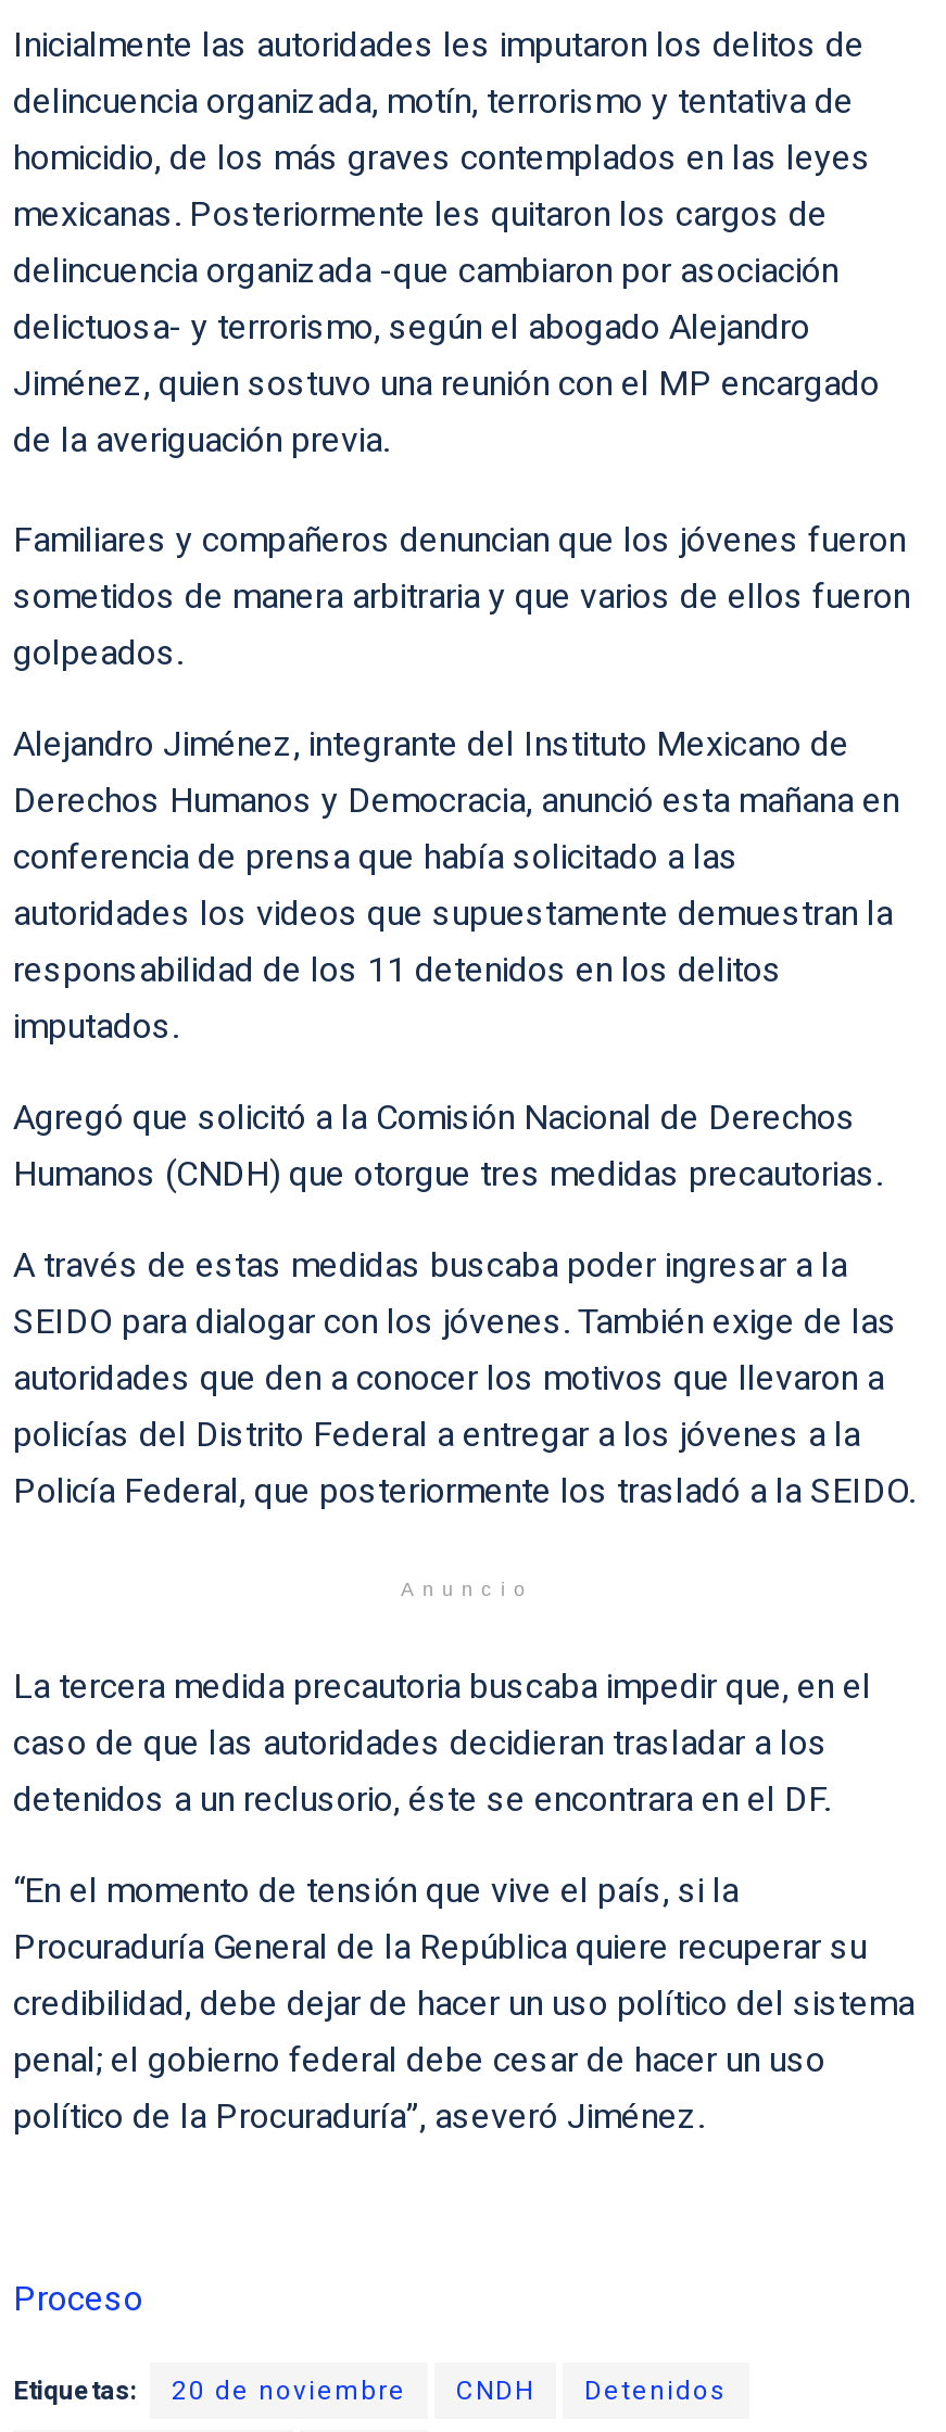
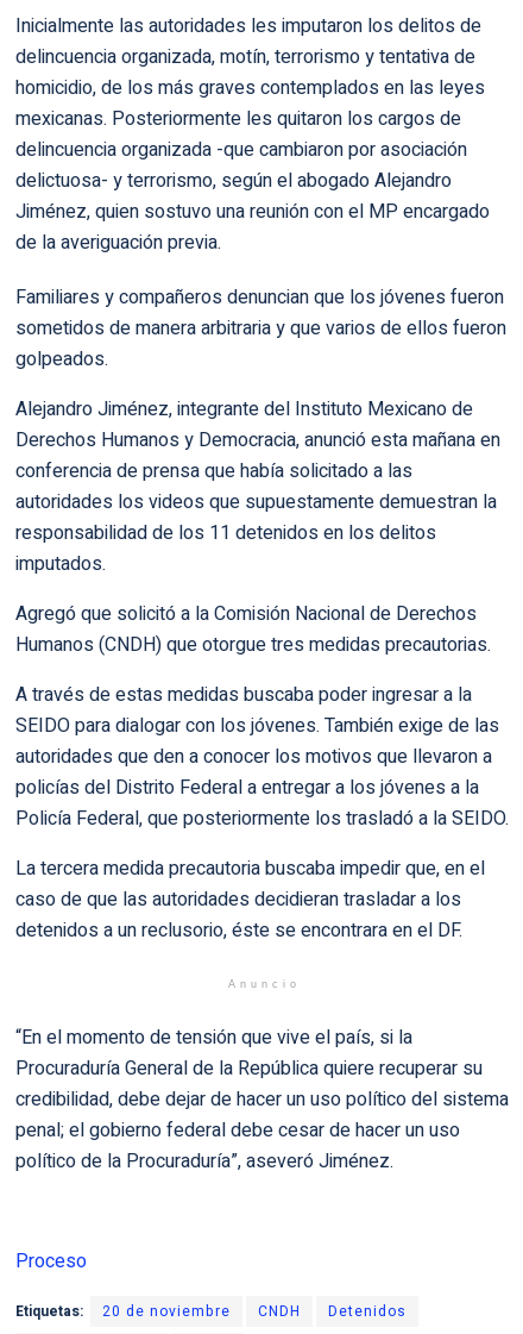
moved [401,1579,533,1601] -> [228,979,300,990]: Anuncio
moved [13,1662,871,1827] -> [15,855,485,945]: La tercera medida precautoria buscaba impedir que, en el | caso de que las autoridades decidieran trasladar a los | detenidos a un reclusorio, éste se encontrara en el DF.

